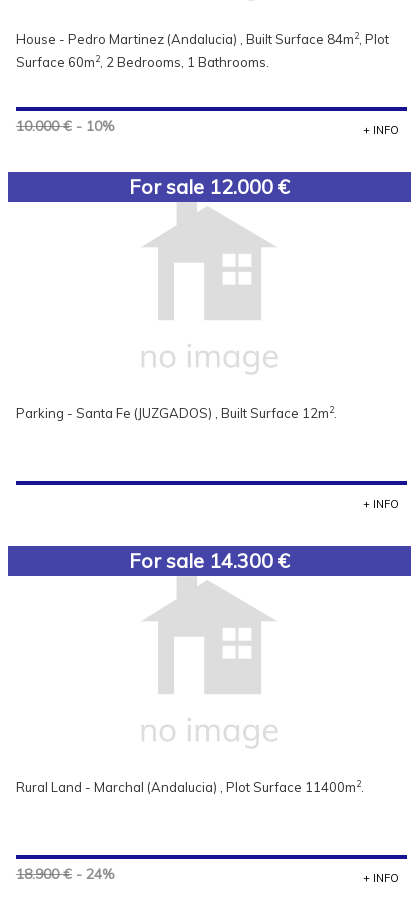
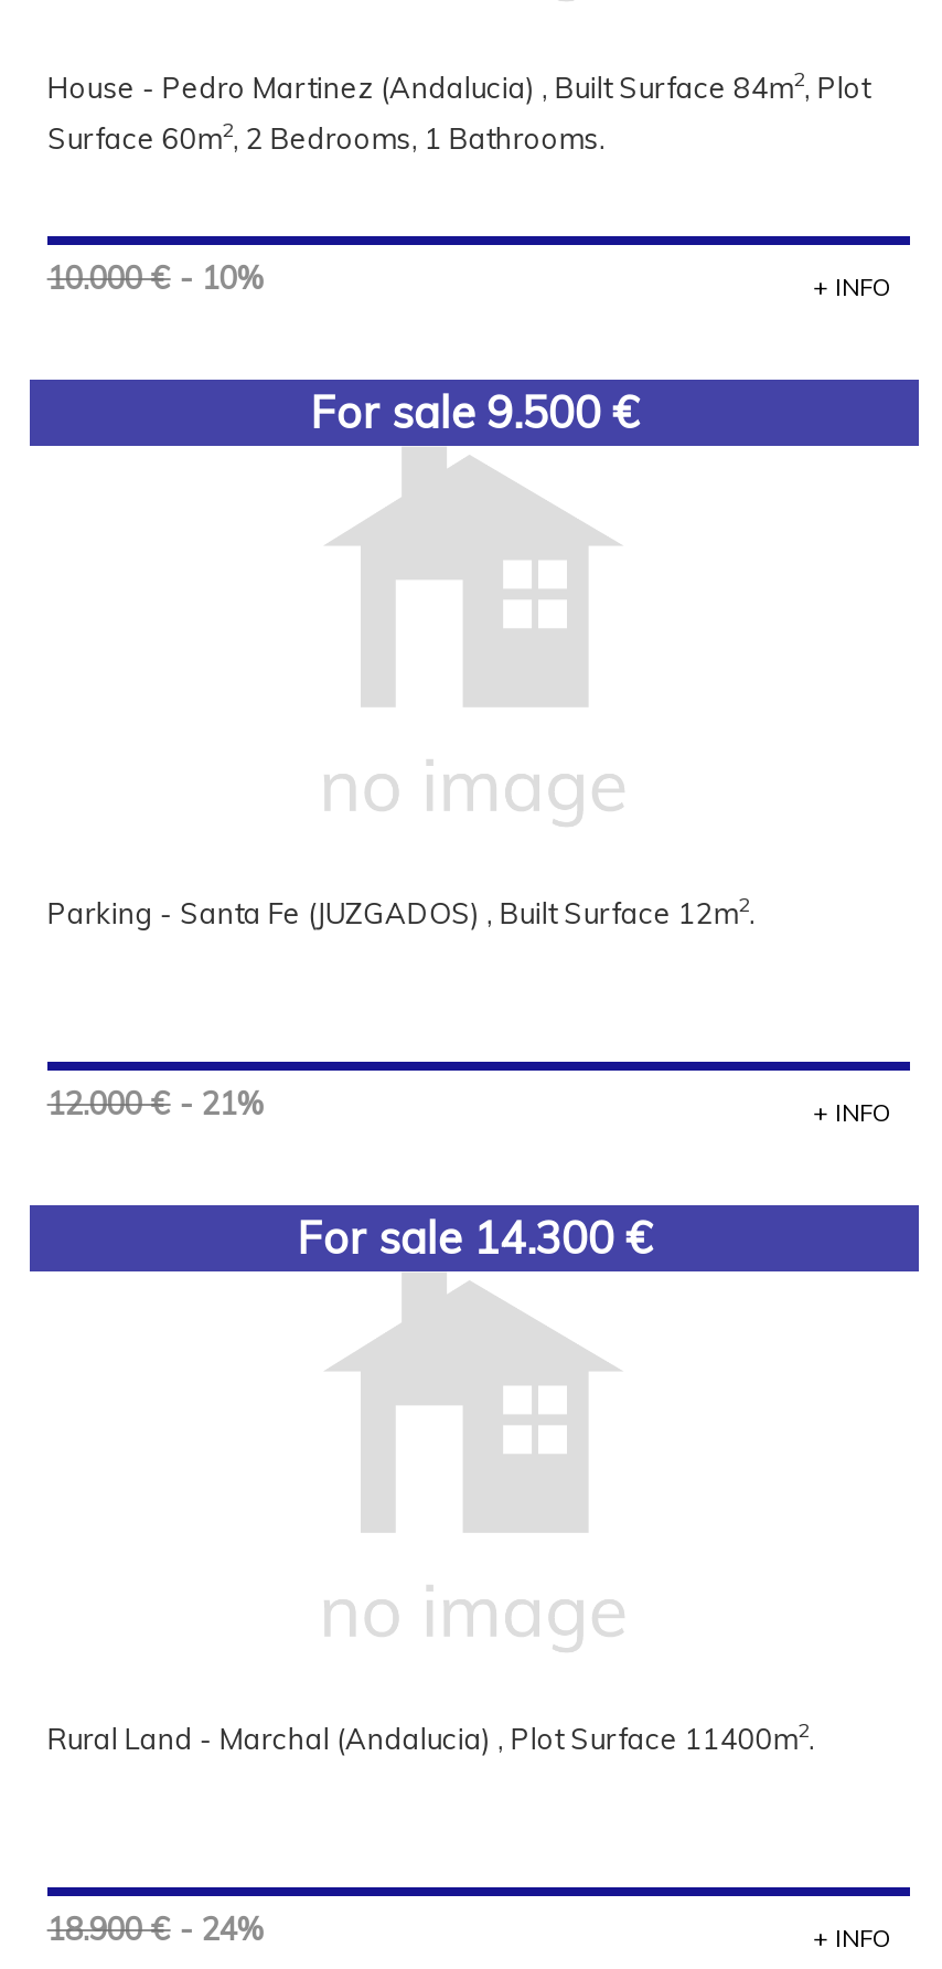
[129,174,290,199] For sale 12.000 € -> [310,384,638,439] For sale 9.500 €
none -> [47,1083,263,1123] 12.000 € - 21%

